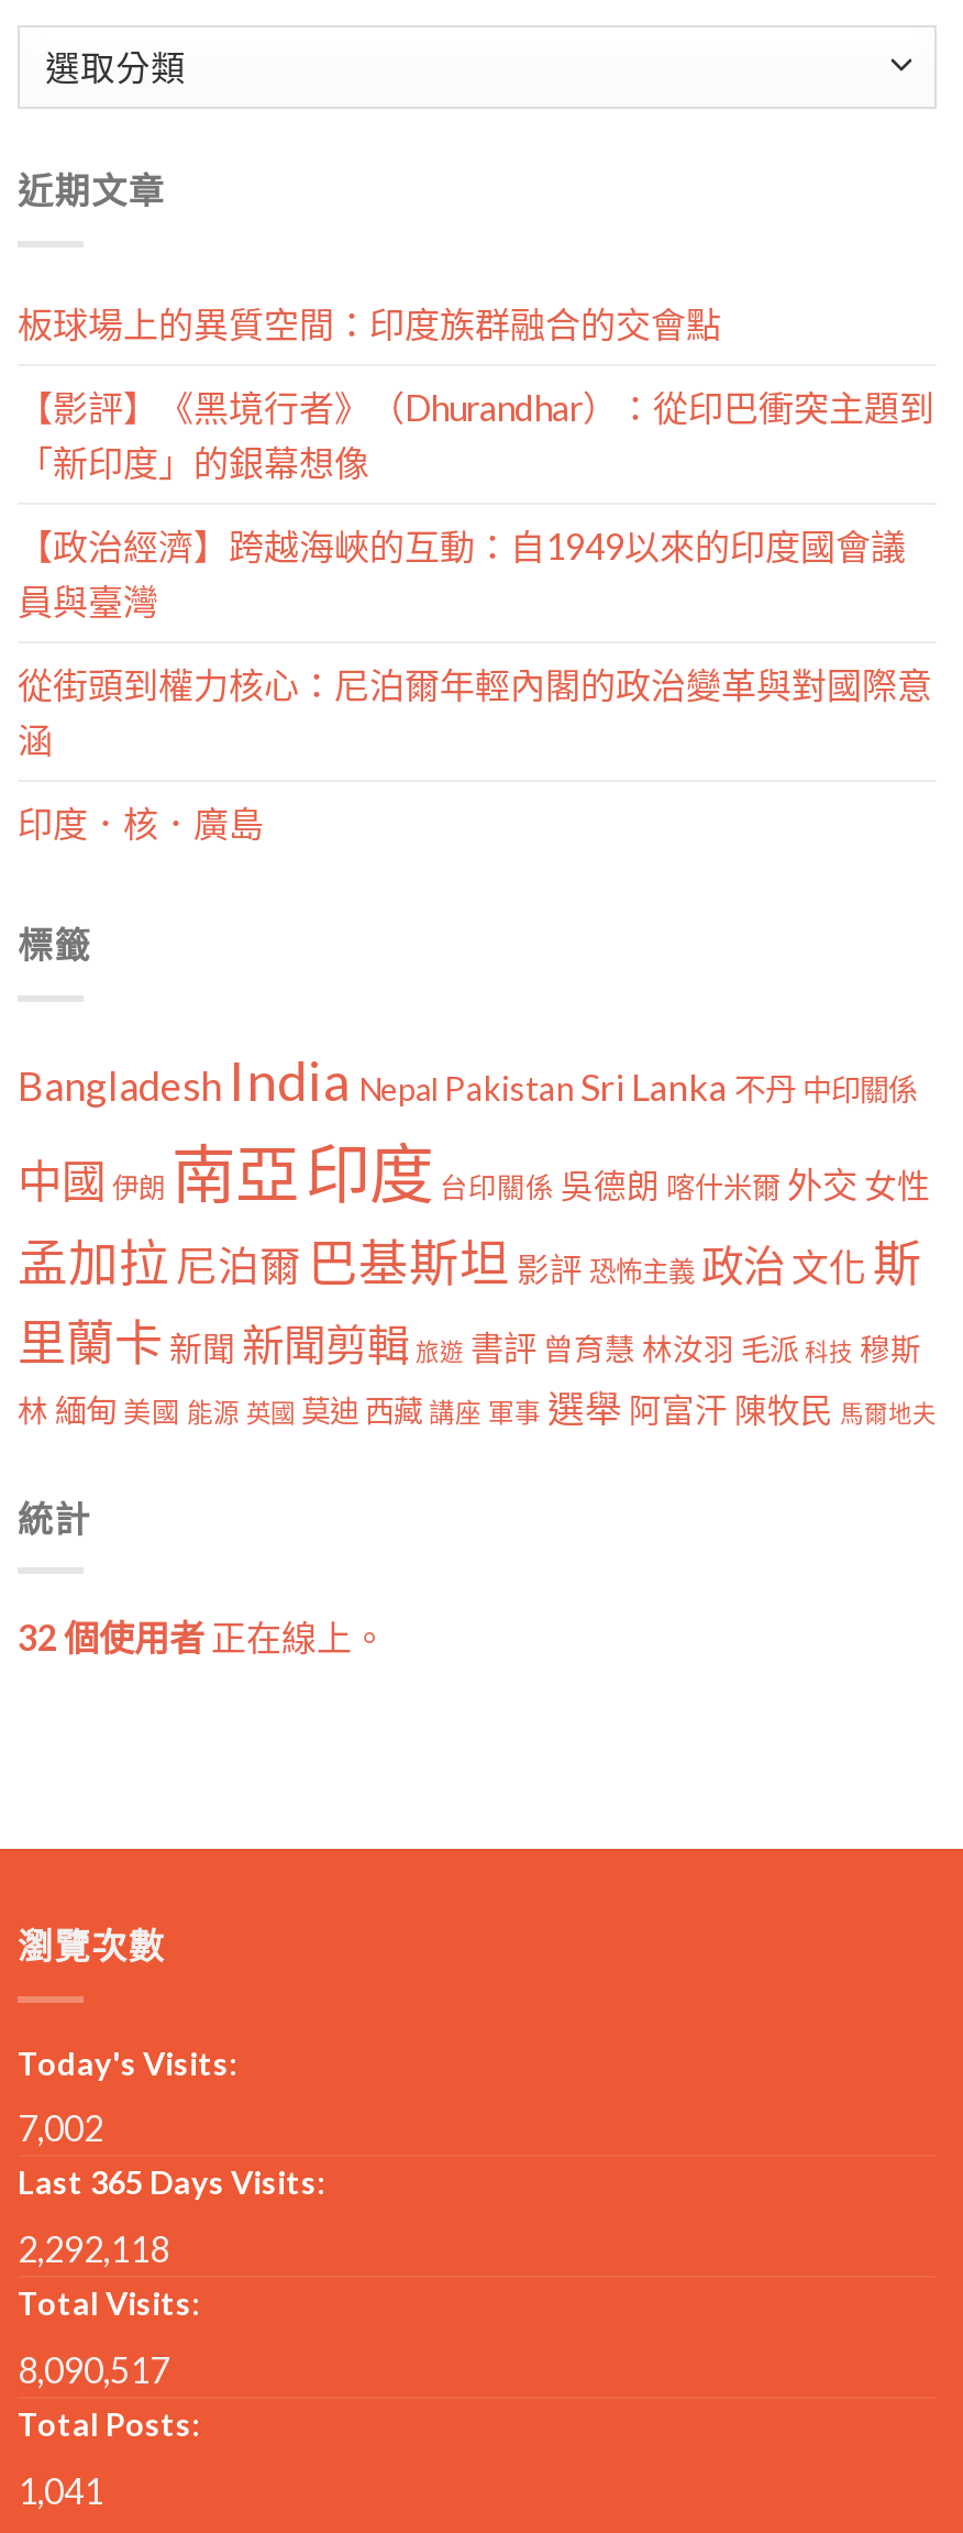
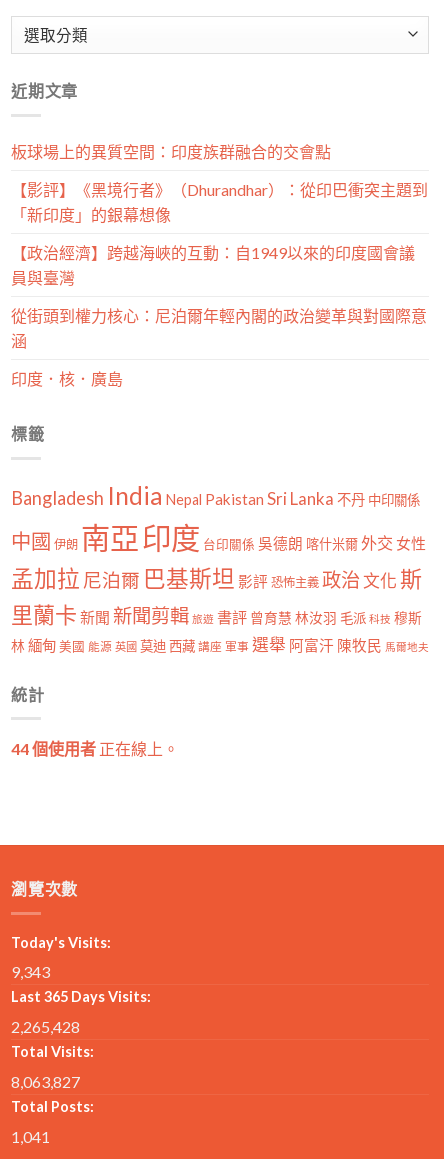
[18,1616,387,1658] 32 個使用者正在線上。 -> [11,739,179,758] 44 個使用者正在線上。
[18,2107,103,2149] 7,002 -> [11,962,50,981] 9,343
[18,2227,169,2269] 2,292,118 -> [11,1017,80,1036] 2,265,428
[18,2348,169,2390] 8,090,517 -> [11,1072,80,1091] 8,063,827

